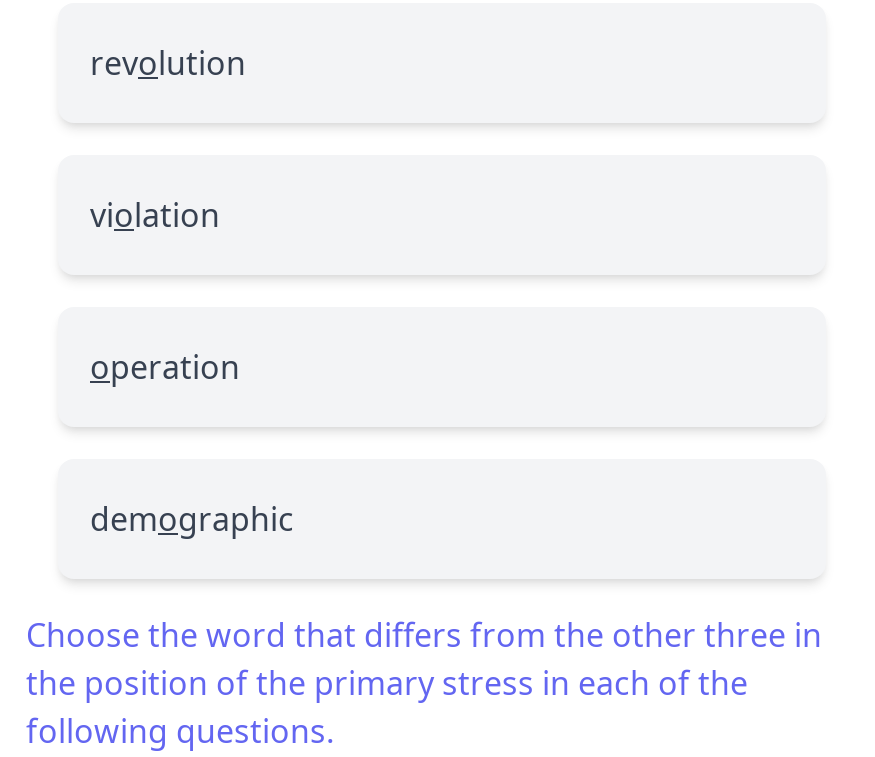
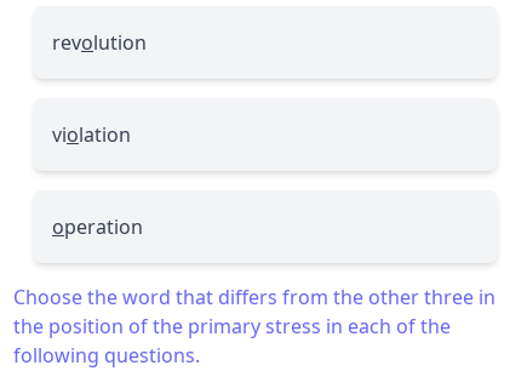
[90,496,294,540] demographic -> none

